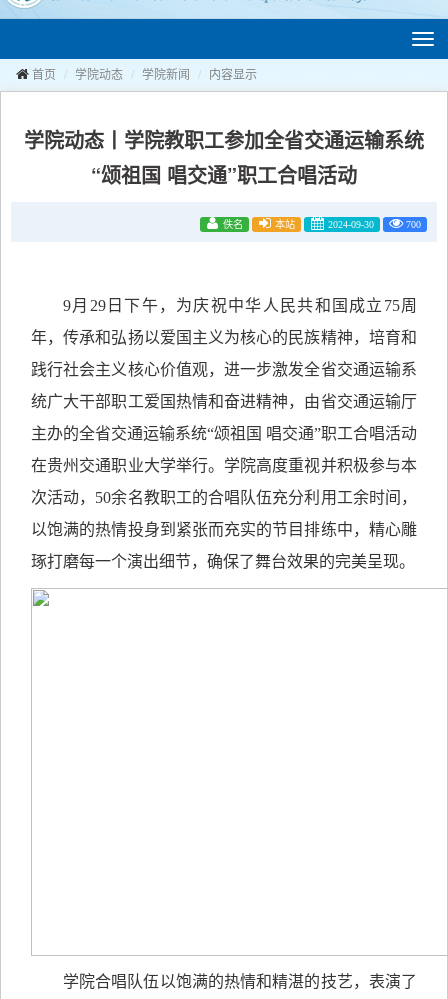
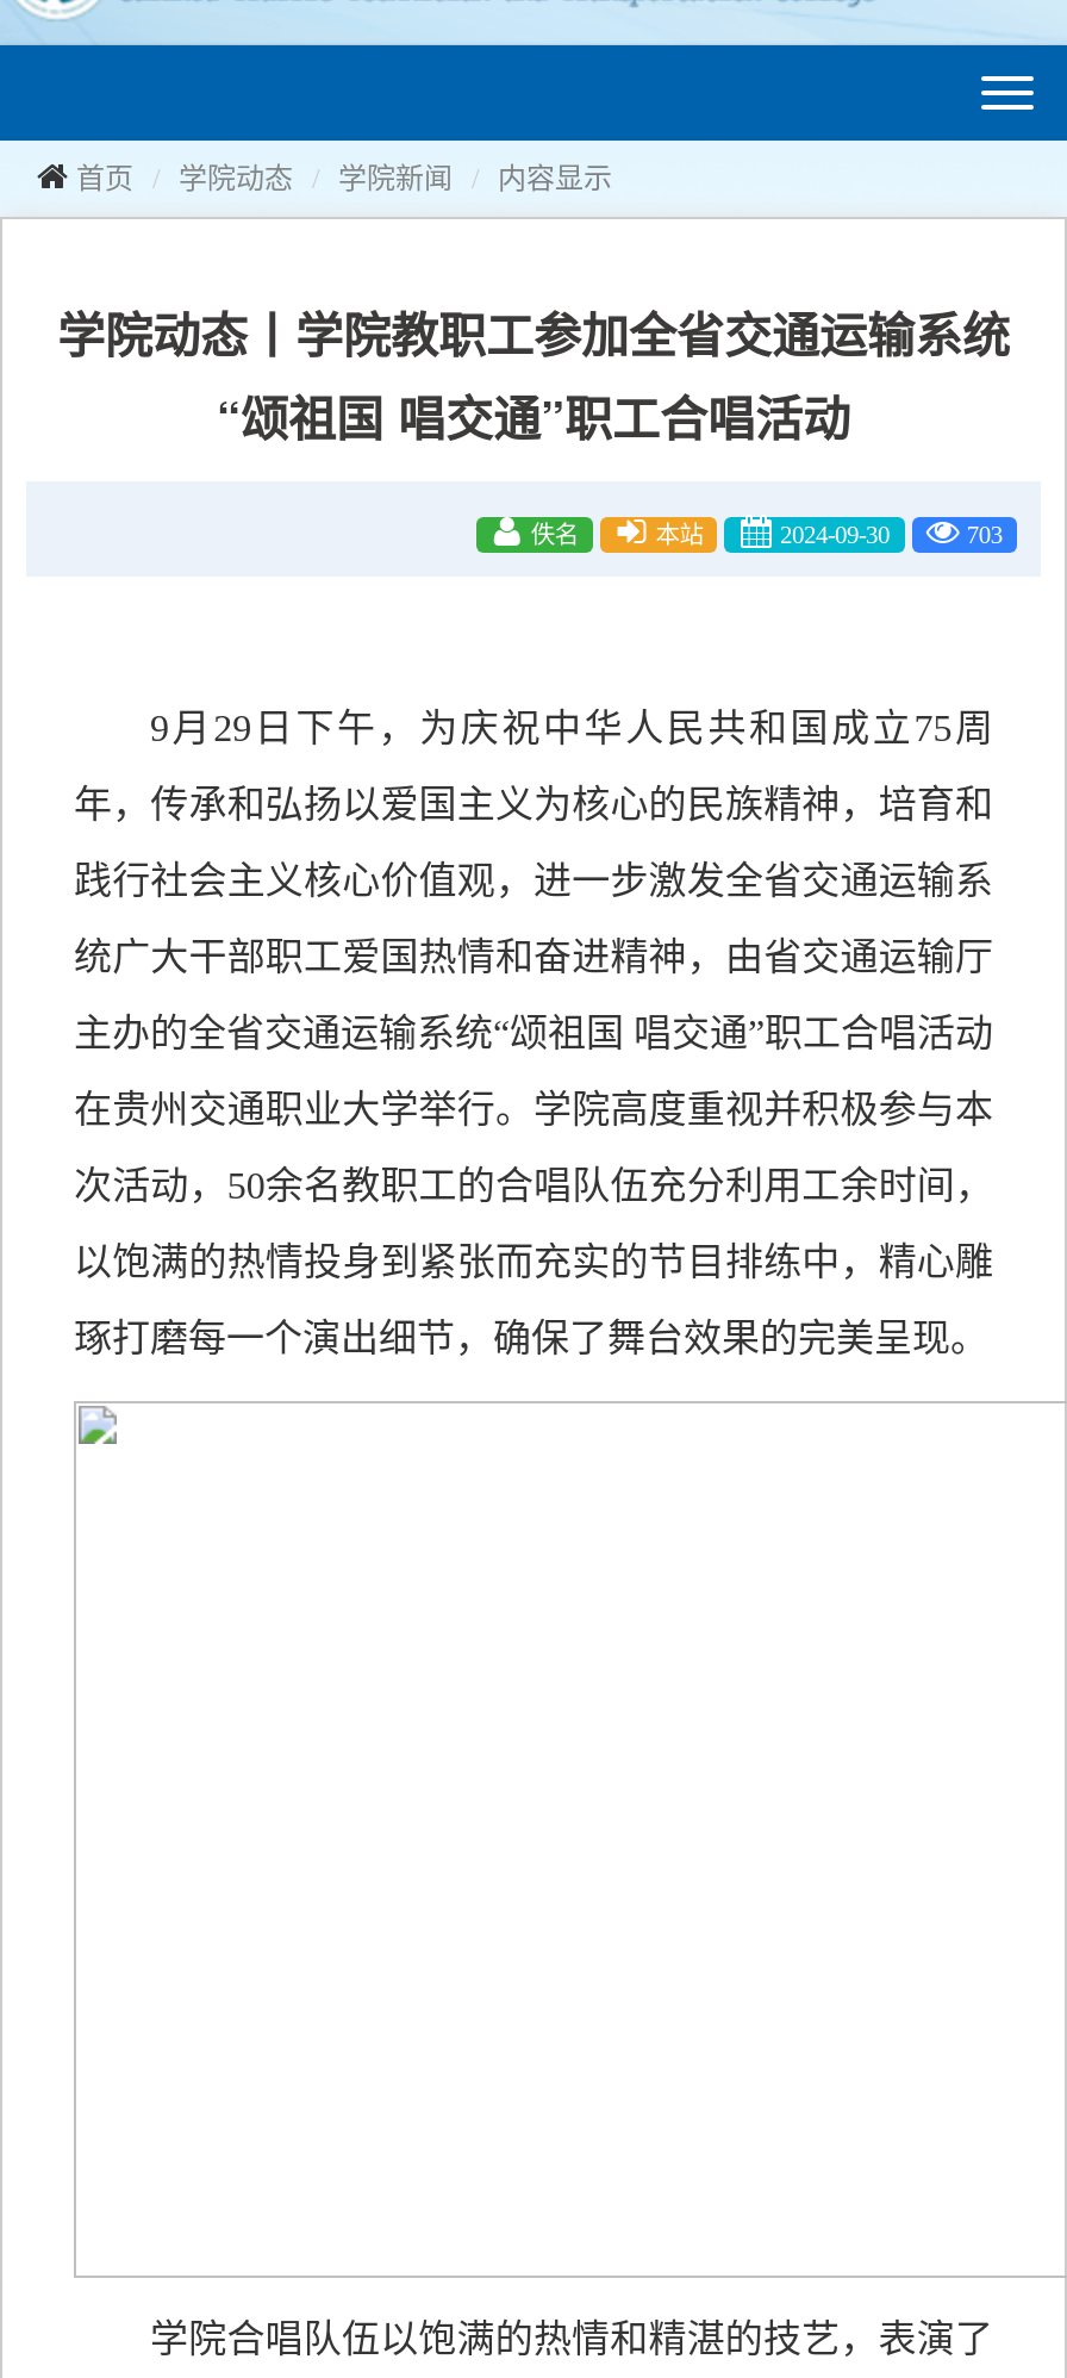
[403,219,421,230] 700 -> [959,522,1002,549] 703

